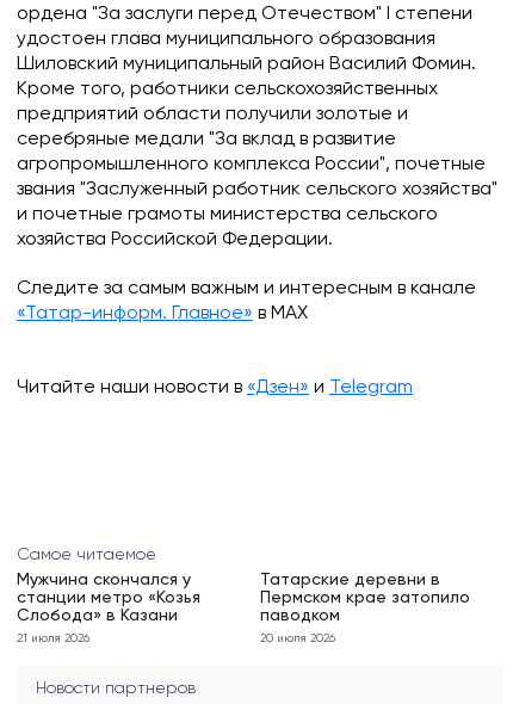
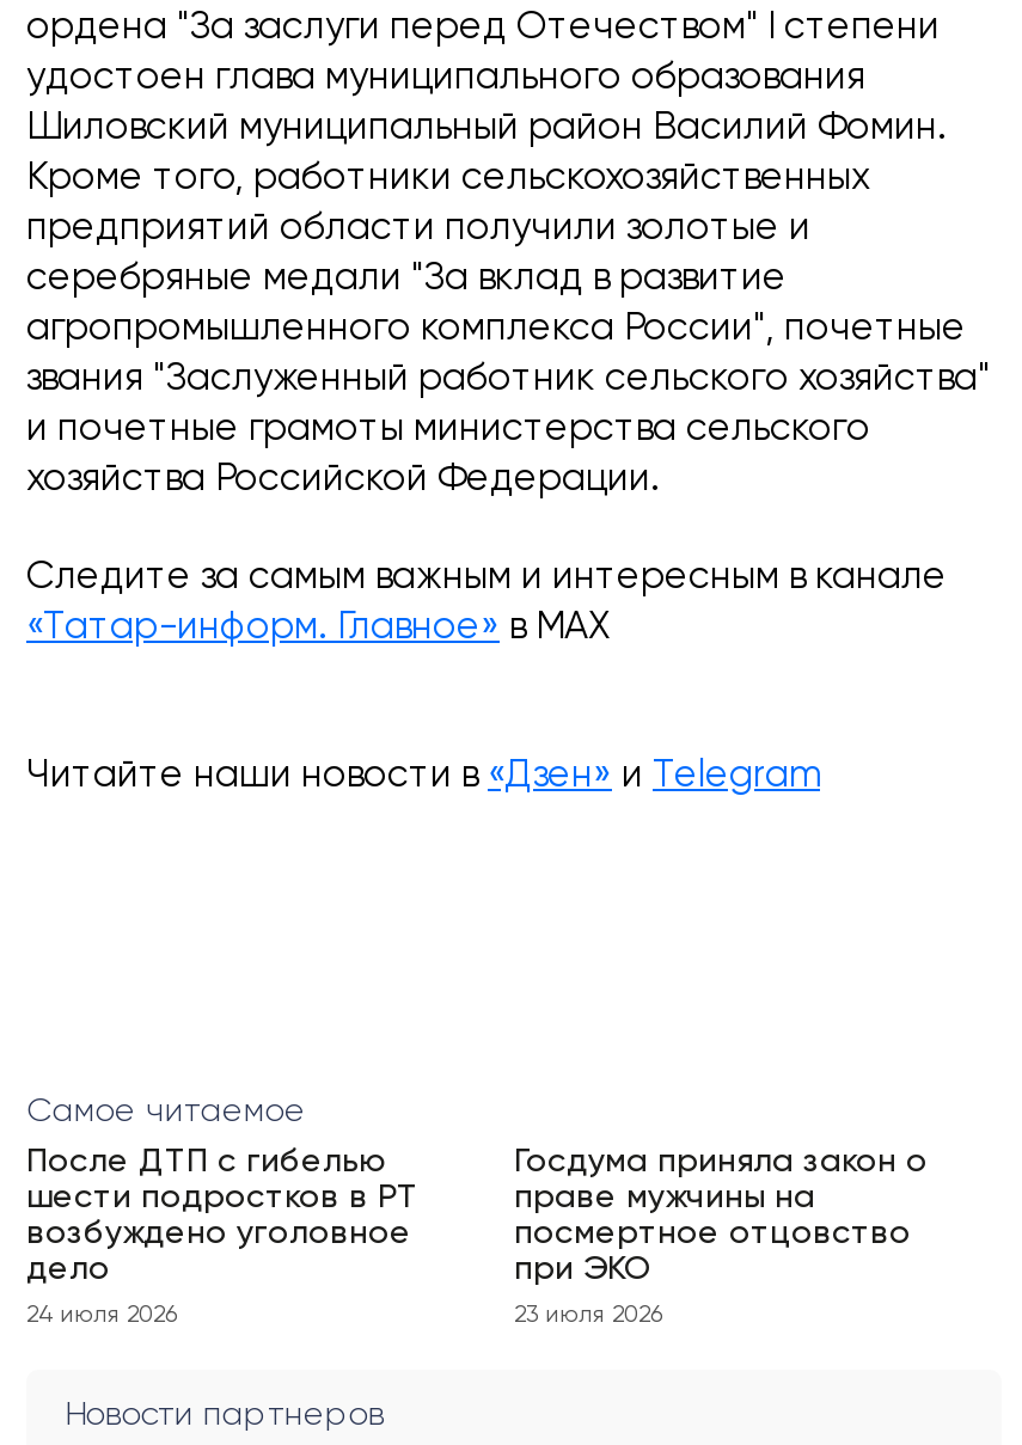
[17,572,200,624] Мужчина скончался у | станции метро «Козья | Слобода» в Казани -> [26,1145,418,1286] После ДТП с гибелью | шести подростков в РТ | возбуждено уголовное | дело
[260,572,470,624] Татарские деревни в | Пермском крае затопило | паводком -> [514,1145,928,1286] Госдума приняла закон о | праве мужчины на | посмертное отцовство | при ЭКО
[17,632,89,644] 21 июля 2026 -> [26,1303,177,1327] 24 июля 2026
[260,632,335,644] 20 июля 2026 -> [514,1303,662,1327] 23 июля 2026

